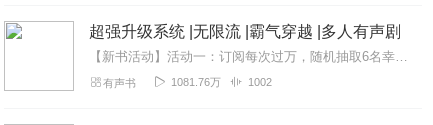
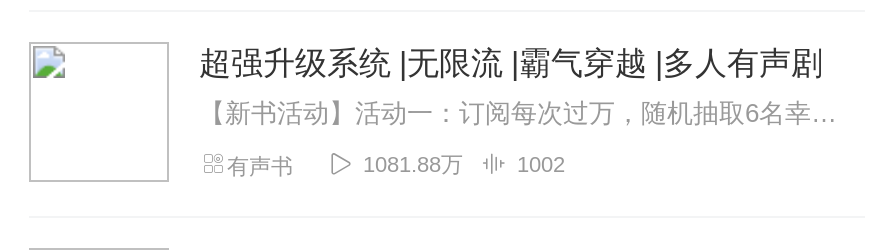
[171,76,221,88] 1081.76万 -> [363,152,463,176] 1081.88万

